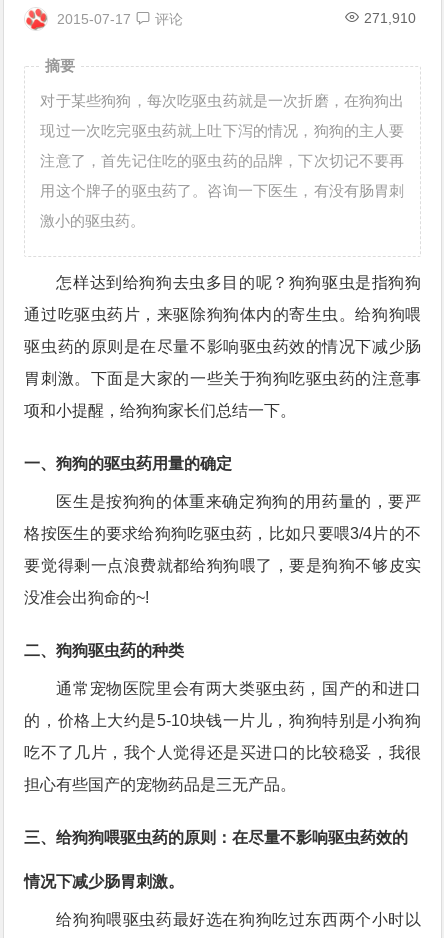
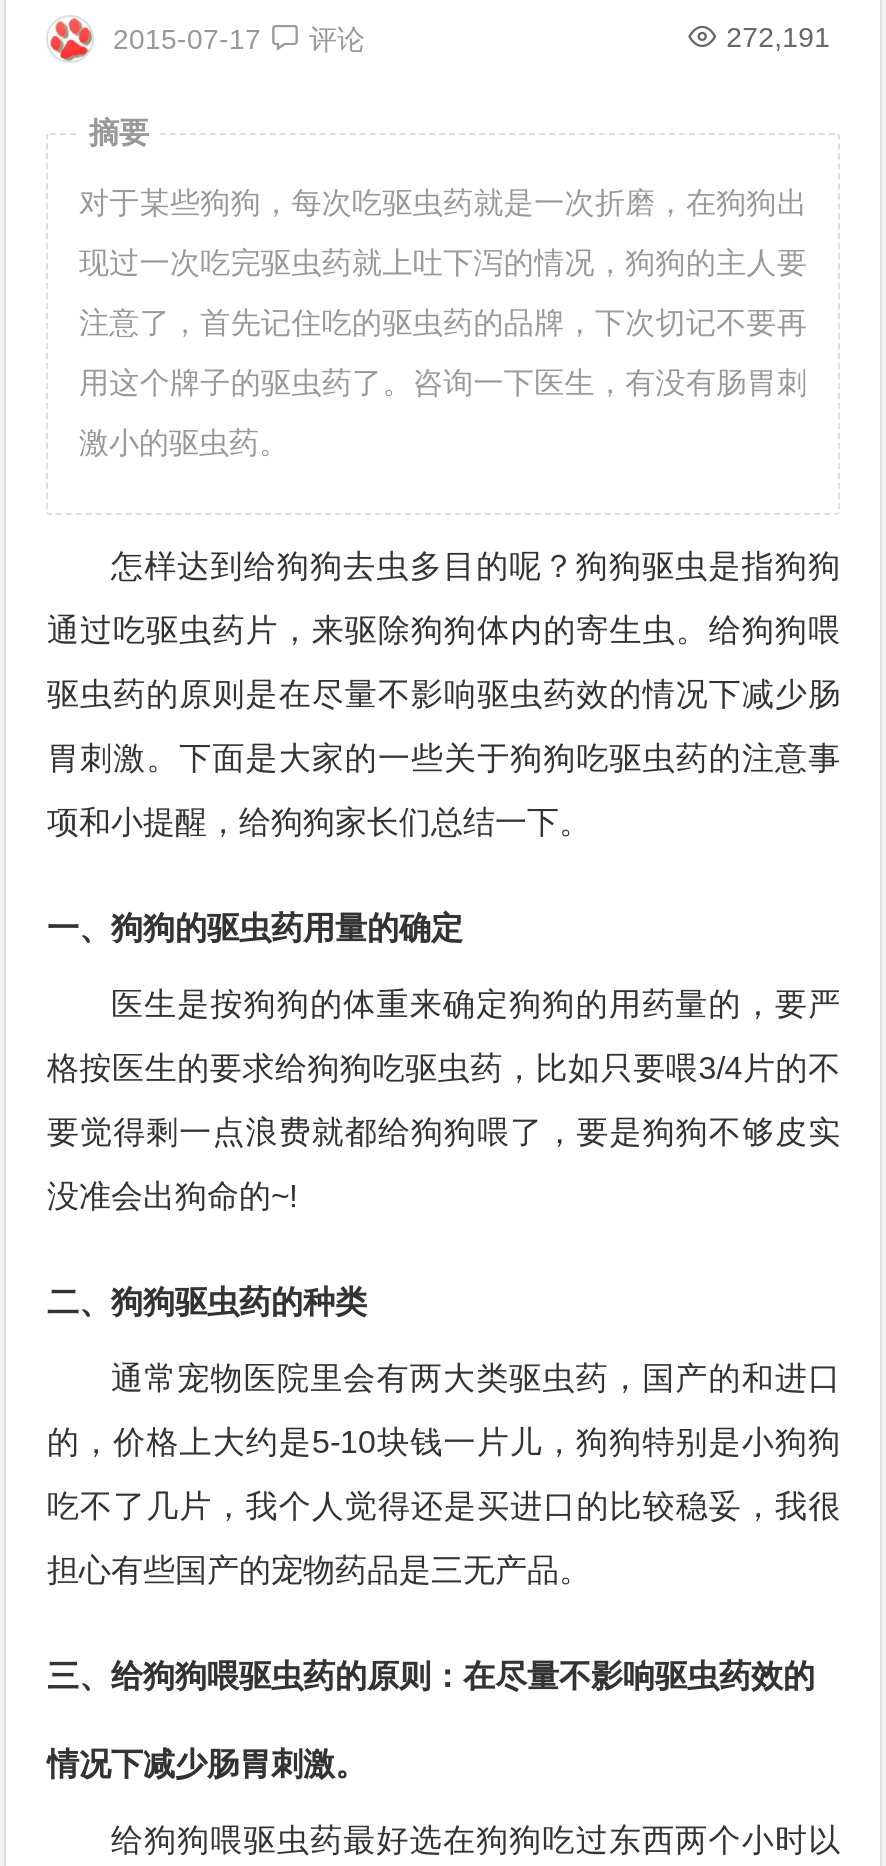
[364,10,416,26] 271,910 -> [726,21,830,53] 272,191

